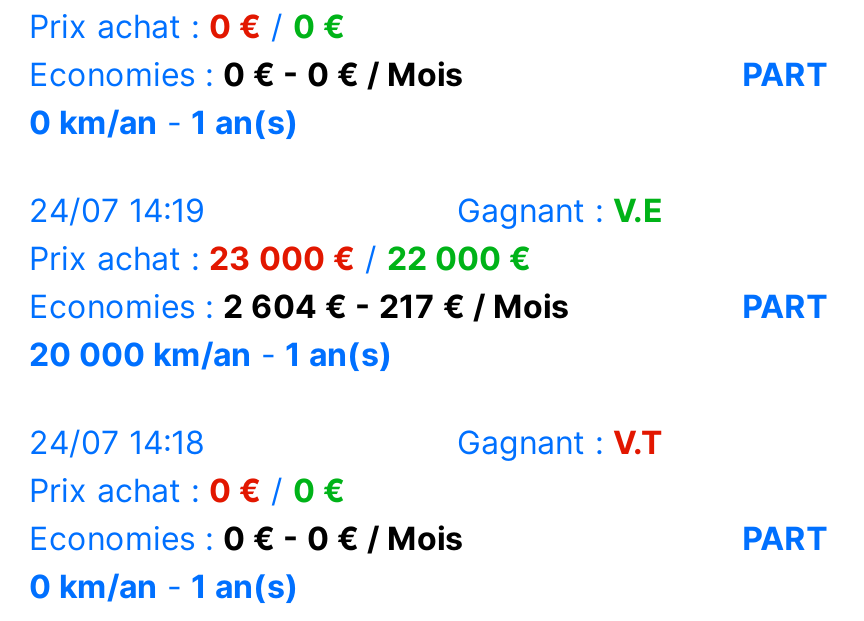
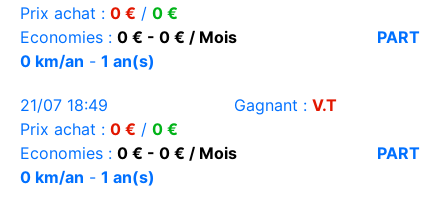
[29,191,828,463] 24/07 14:19 | Gagnant : V.E | Prix achat : 23 000 €/ 22 000 € | Economies : 2 604 € - 217 € / Mois | PART | 20 000 km/an - 1 an(s) | 24/07 14:18 -> [20,95,108,115] 21/07 18:49

